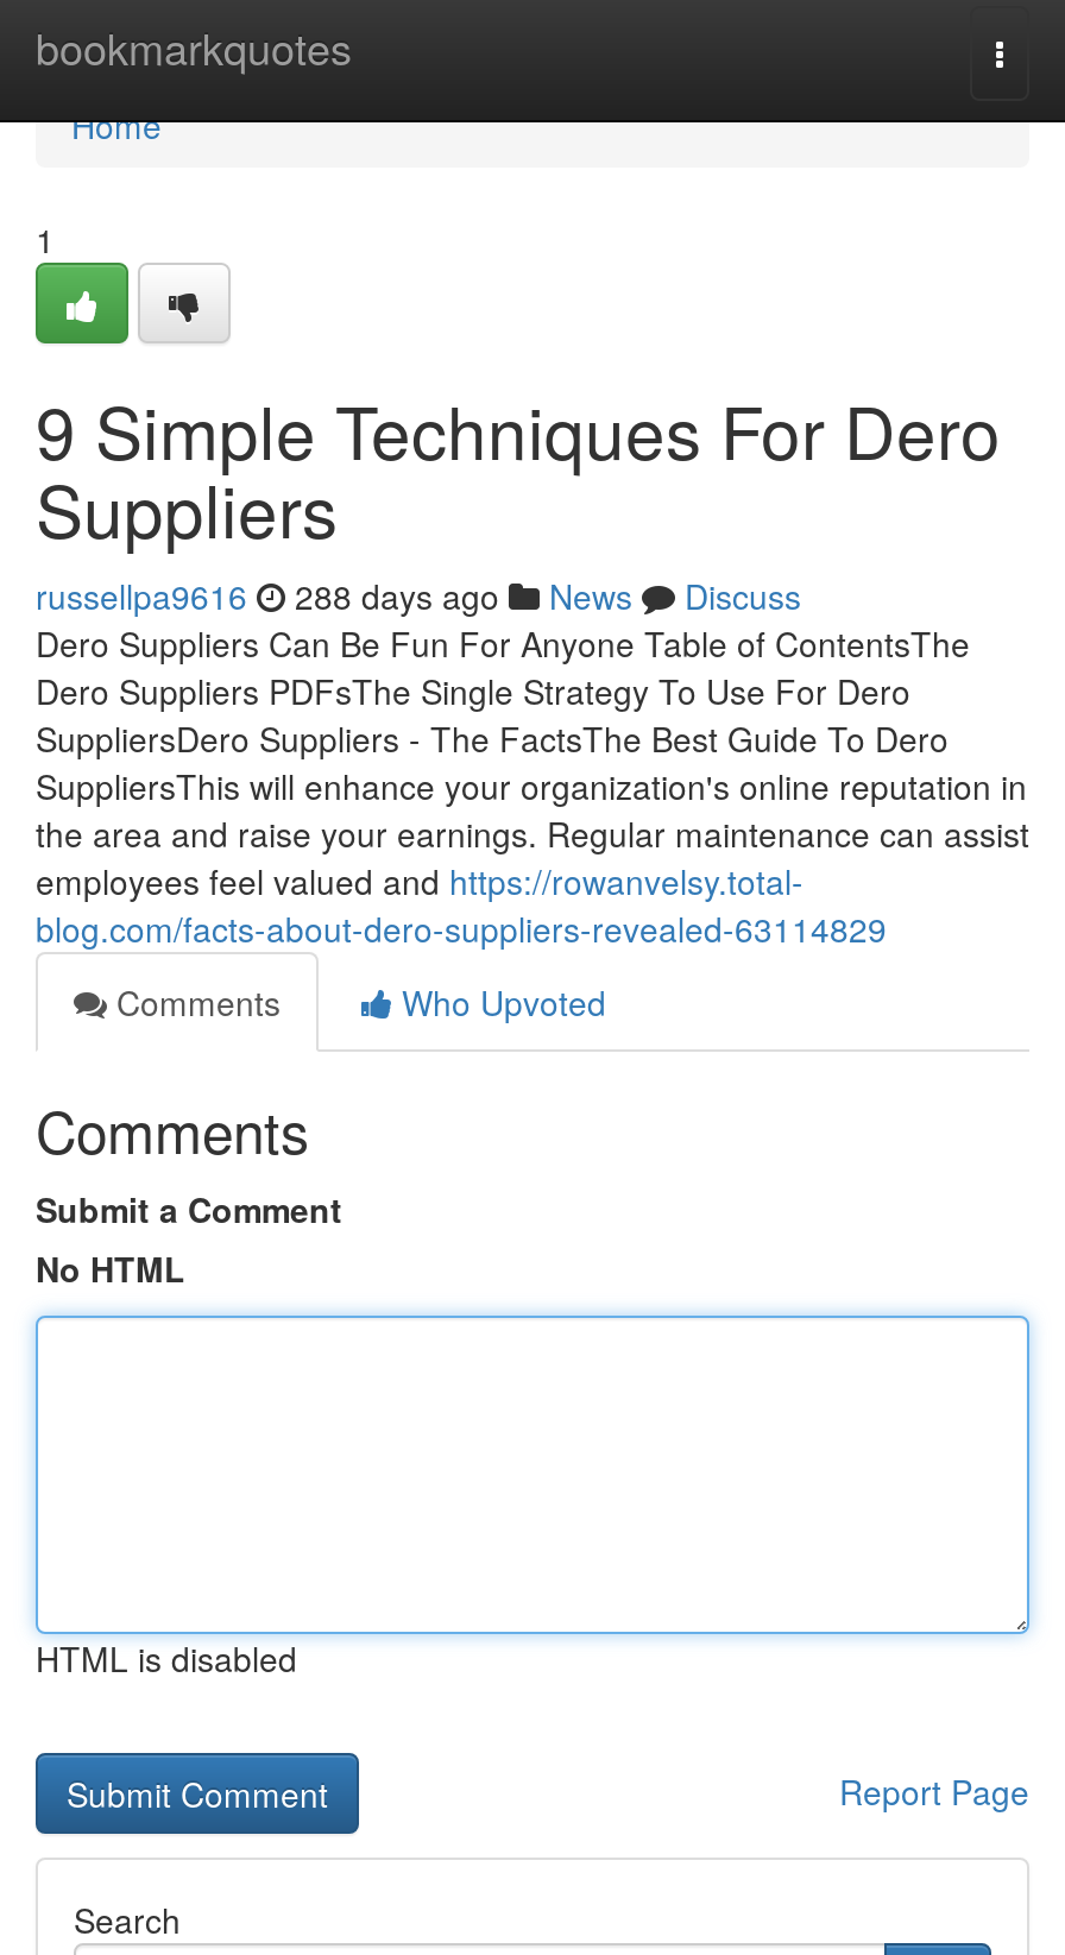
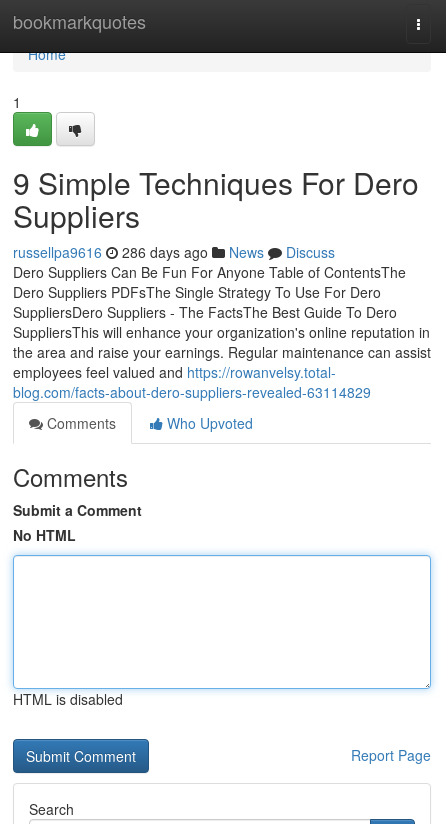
[36,572,801,619] russellpa9616 288 days ago News Discuss -> [13,242,335,262] russellpa9616 286 days ago News Discuss

